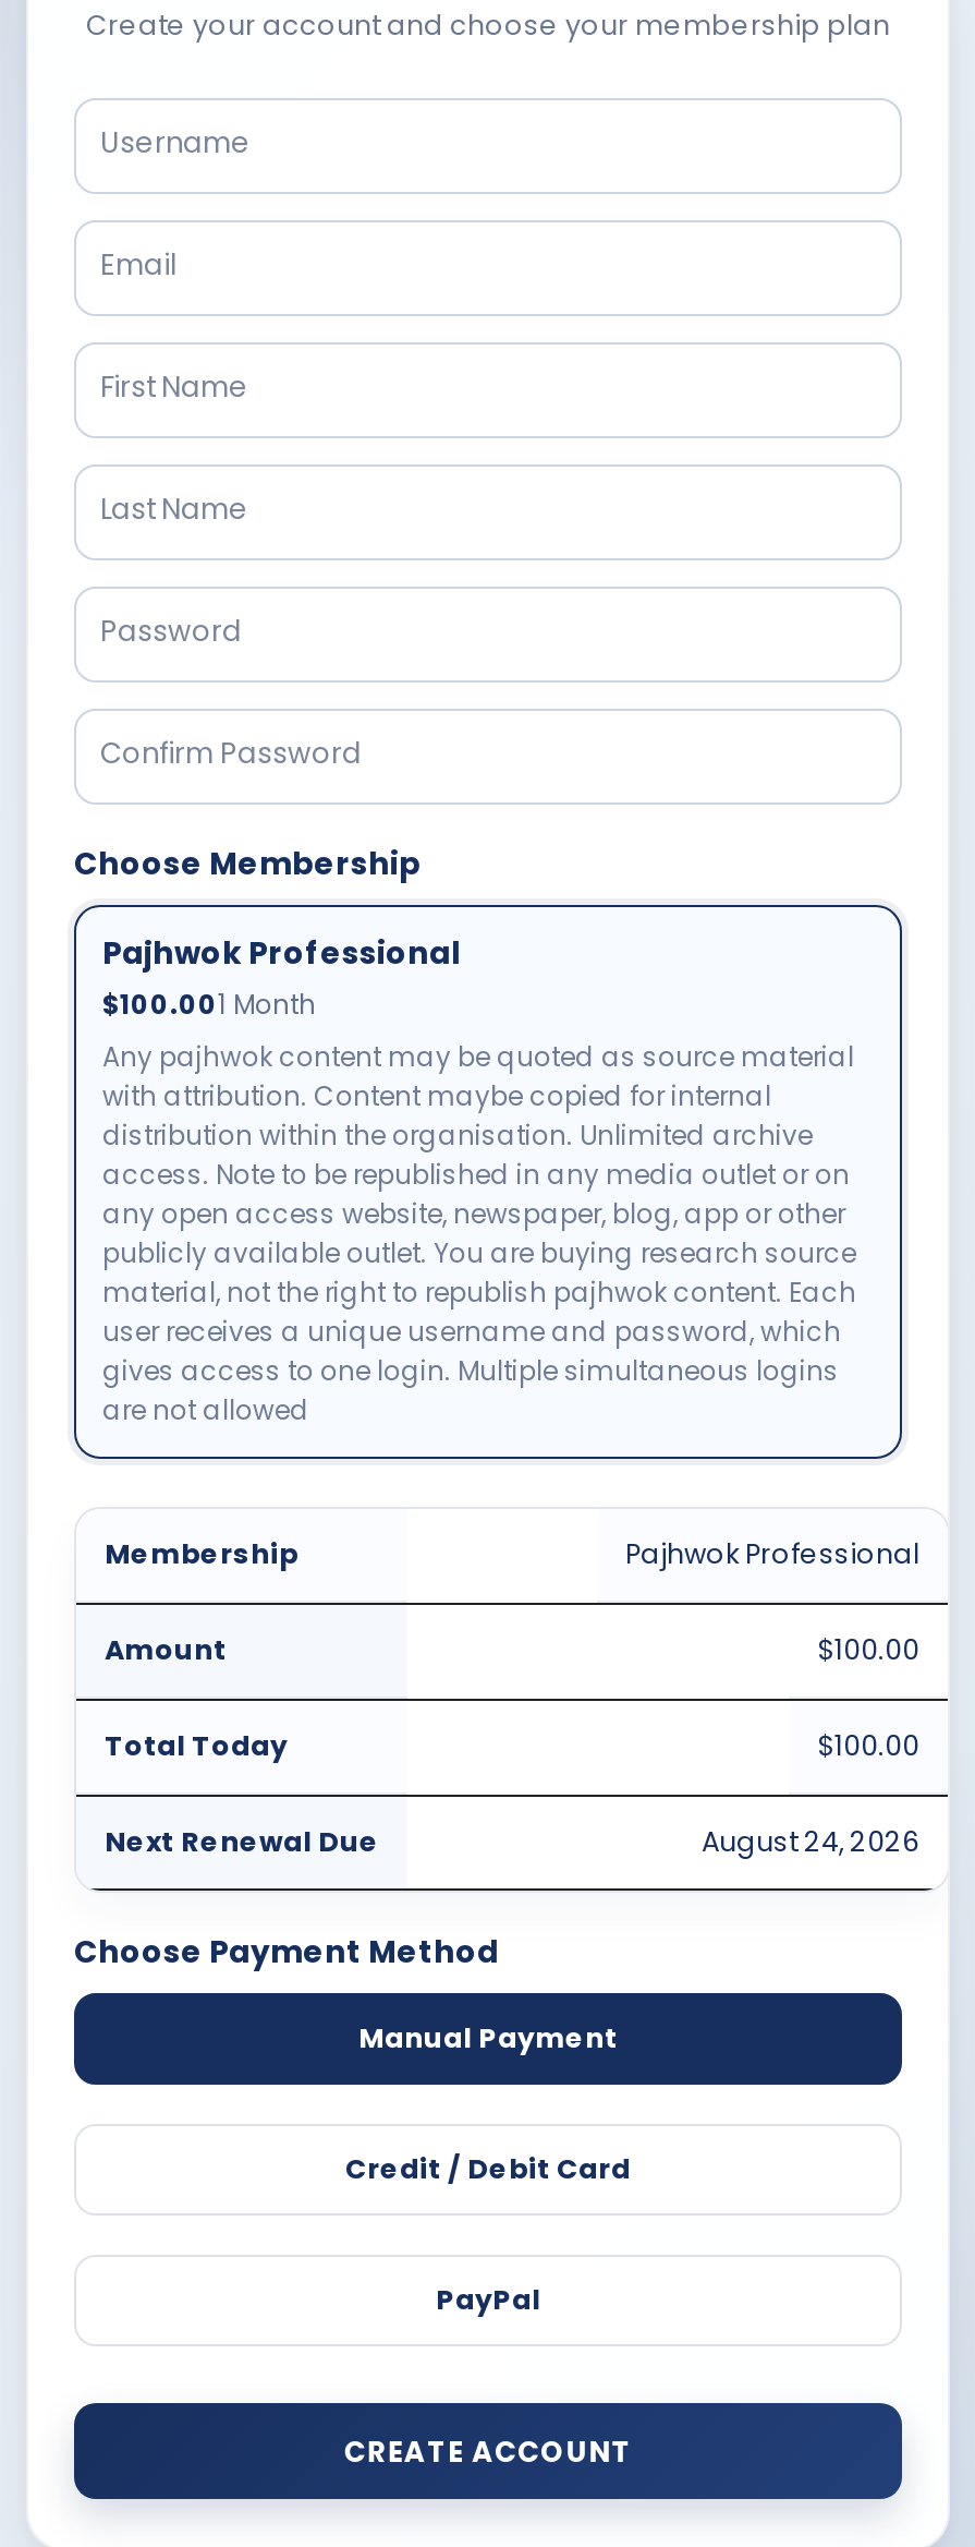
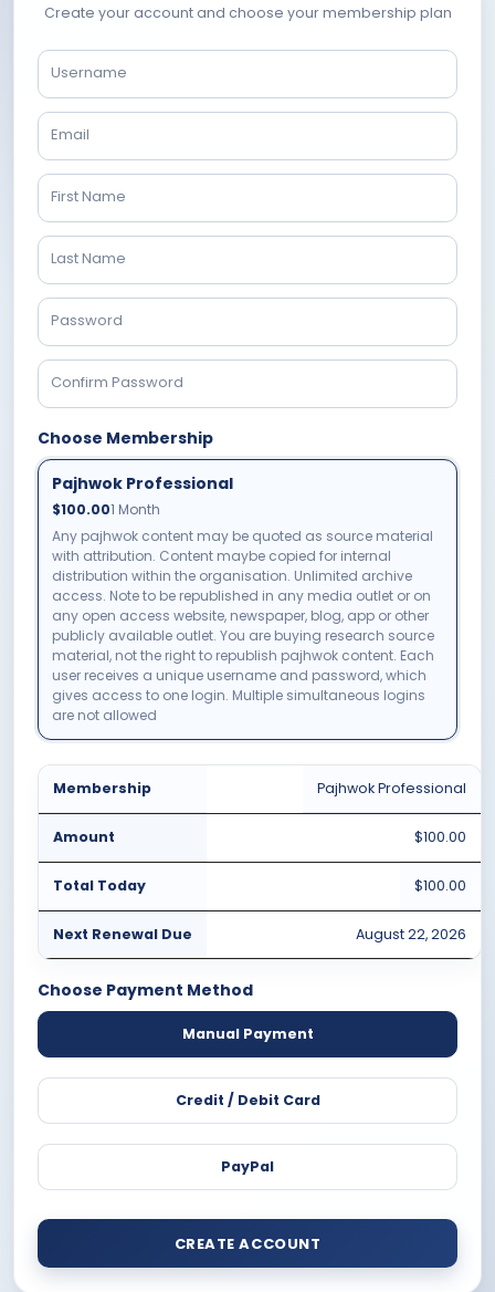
[702,1823,919,1860] August 24, 2026 -> [356,925,466,944] August 22, 2026

